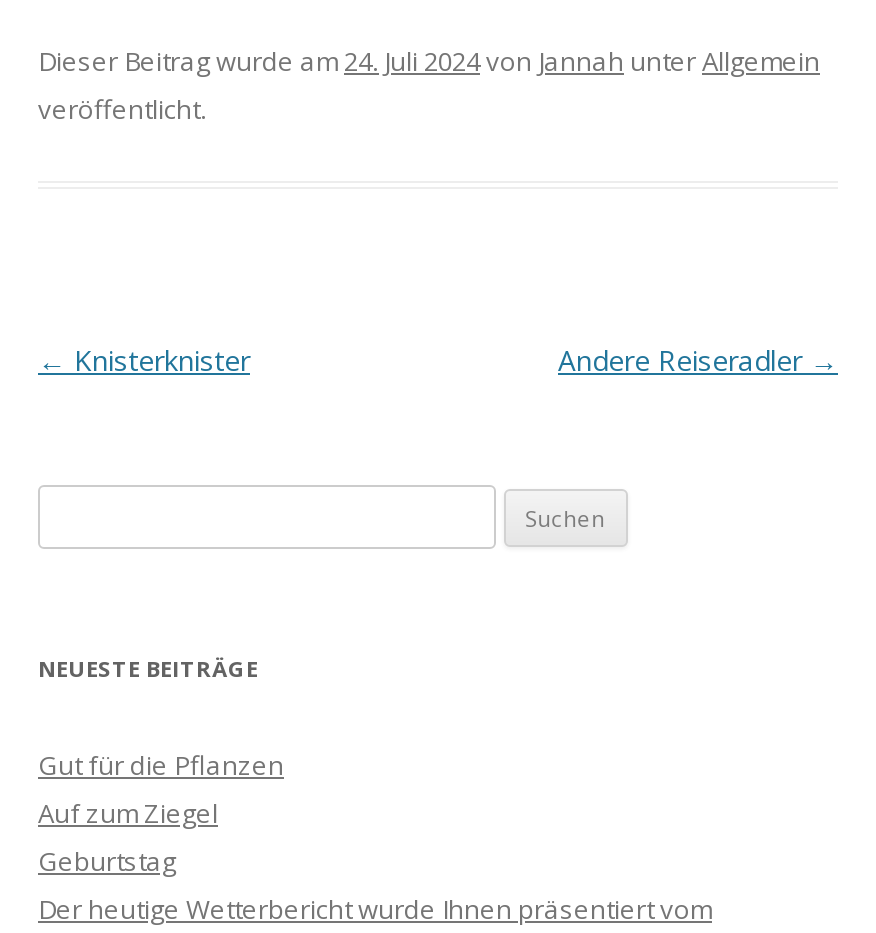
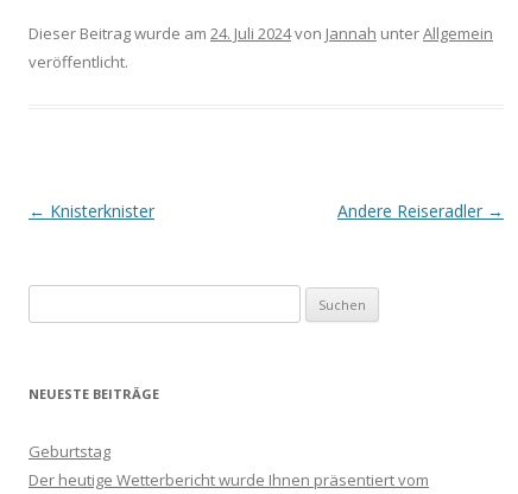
[38,747,284,831] Gut für die Pflanzen | Auf zum Ziegel -> none

